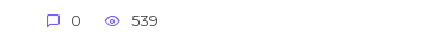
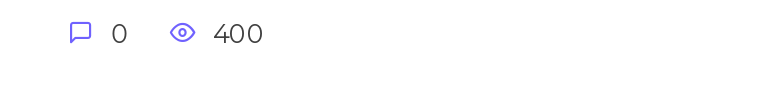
[131,12,159,30] 539 -> [213,18,265,48] 400

